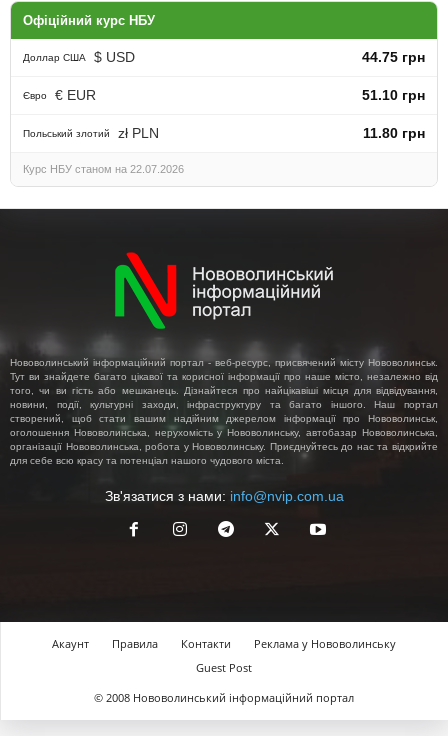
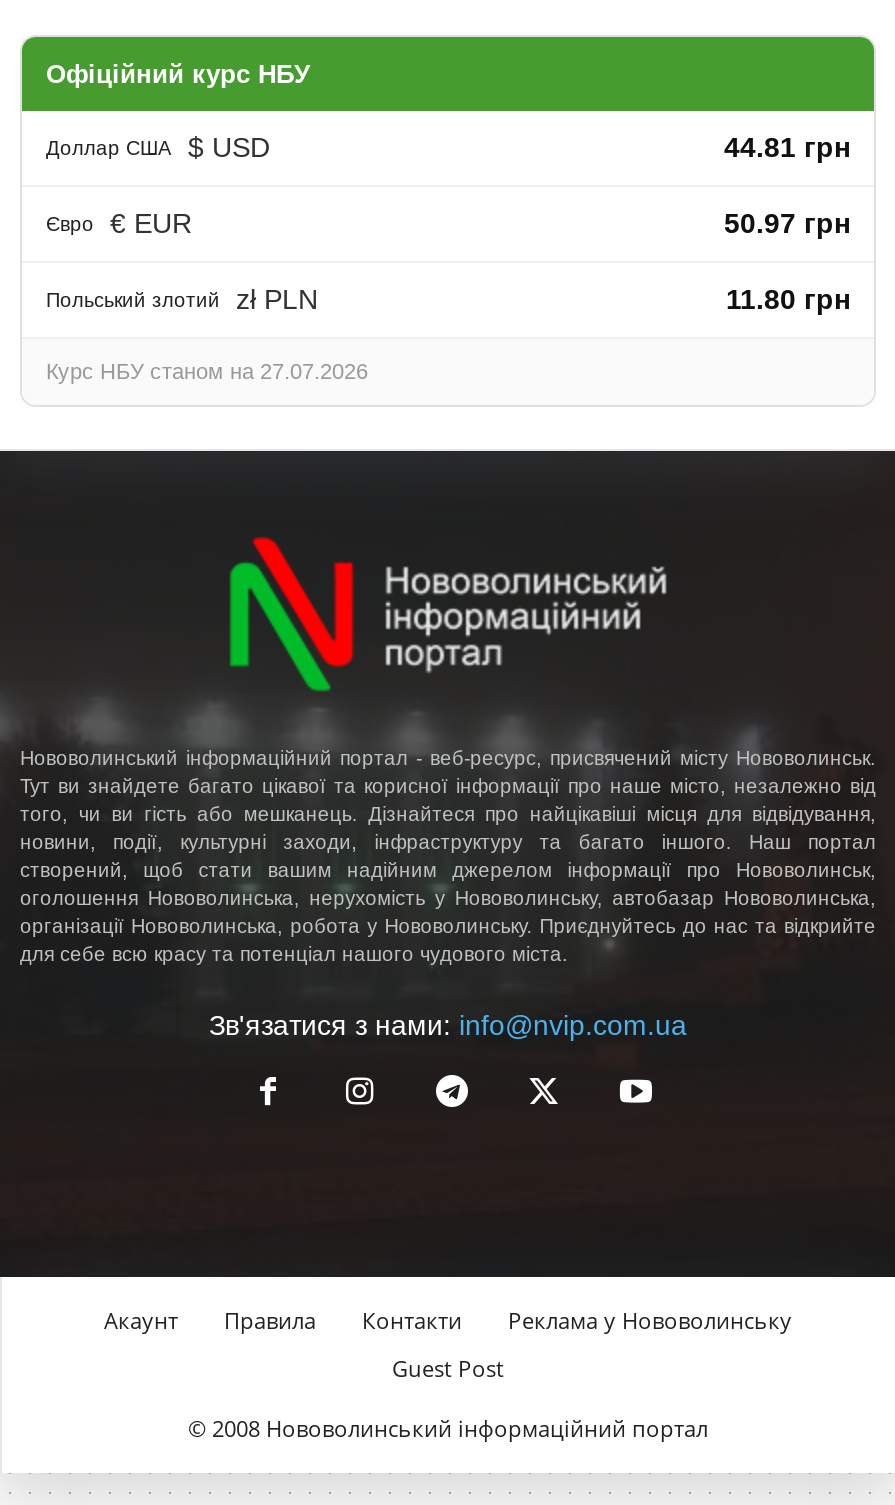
[362,49,425,65] 44.75 грн -> [724,130,850,162] 44.81 грн
[362,87,425,103] 51.10 грн -> [724,206,850,238] 50.97 грн
[23,163,184,175] Курс НБУ станом на 22.07.2026 -> [46,358,368,382] Курс НБУ станом на 27.07.2026

